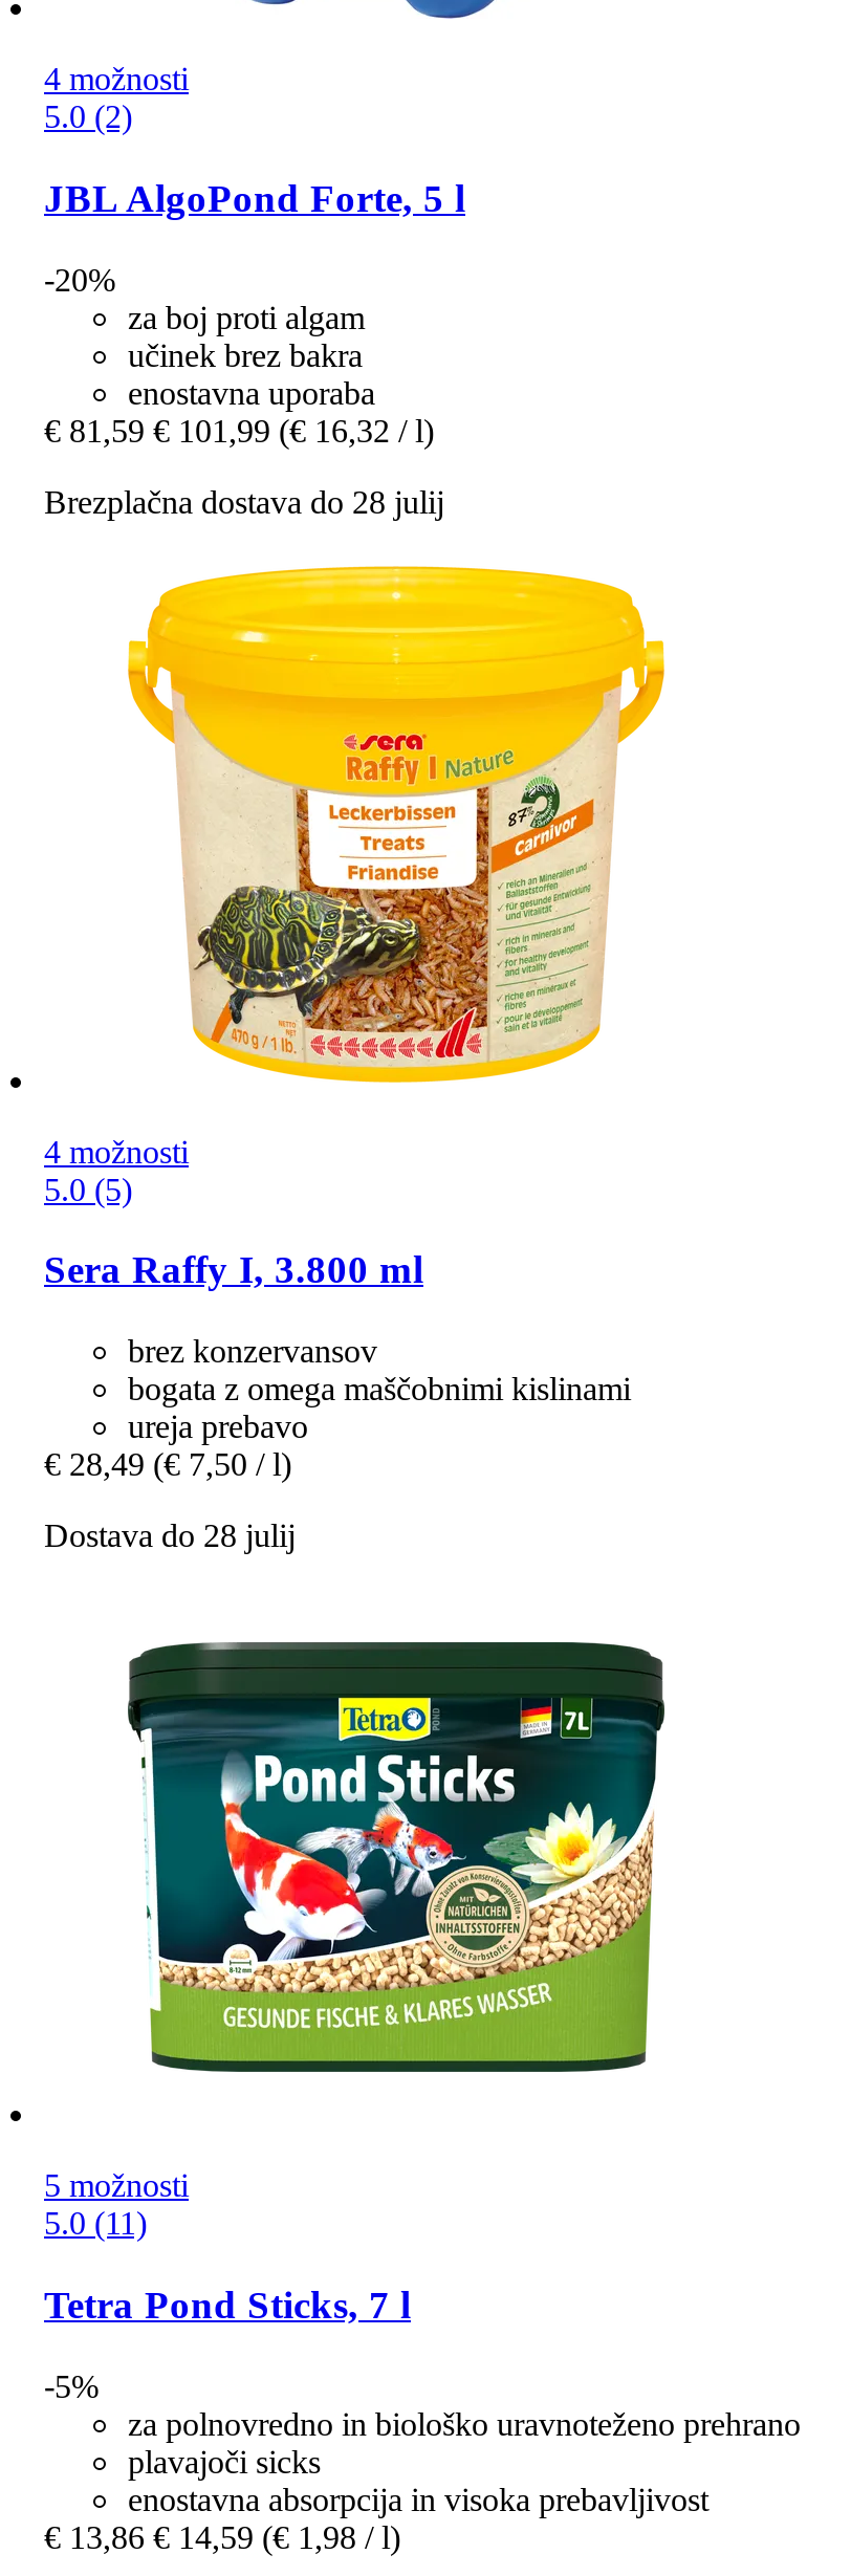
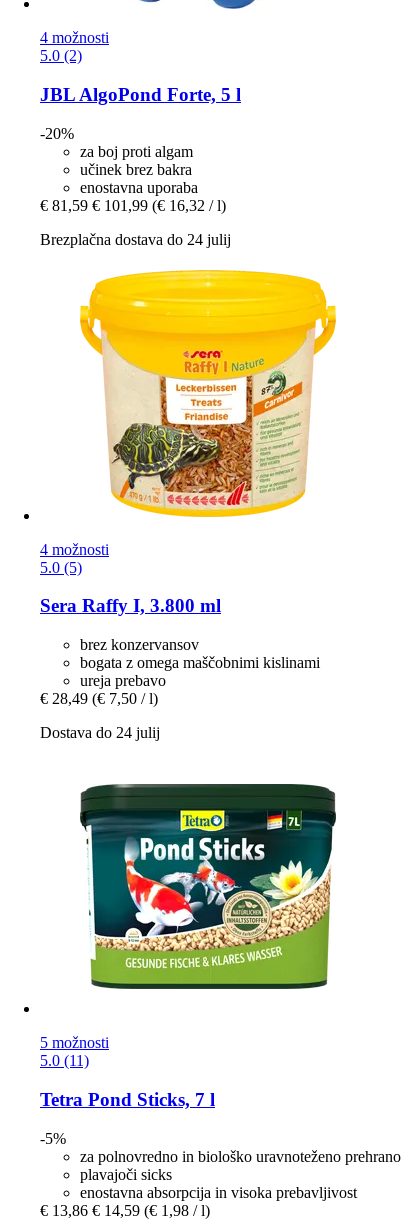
[44,483,444,519] Brezplačna dostava do 28 julij -> [40,231,231,248] Brezplačna dostava do 24 julij
[44,1518,296,1553] Dostava do 28 julij -> [40,724,160,741] Dostava do 24 julij

